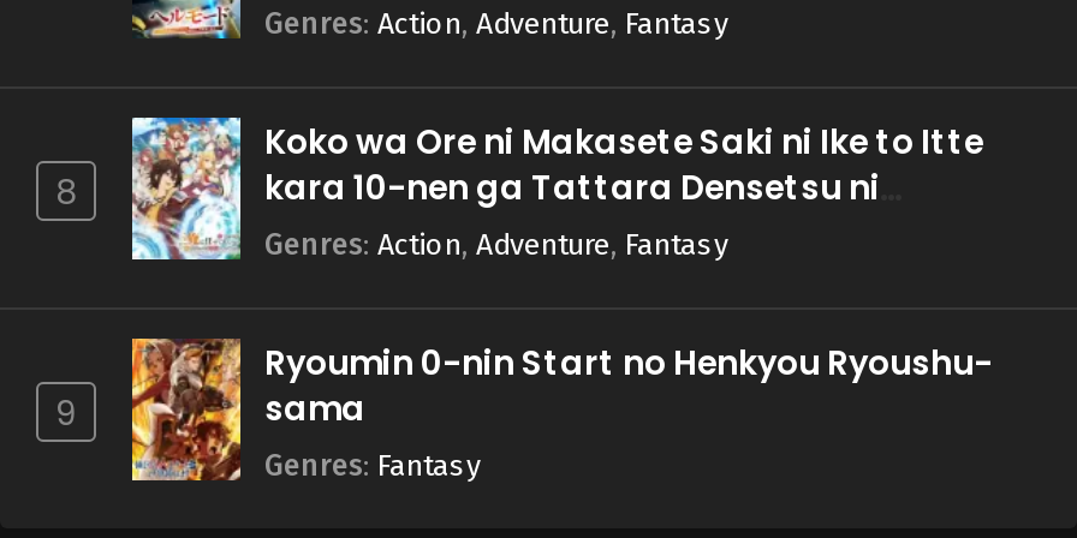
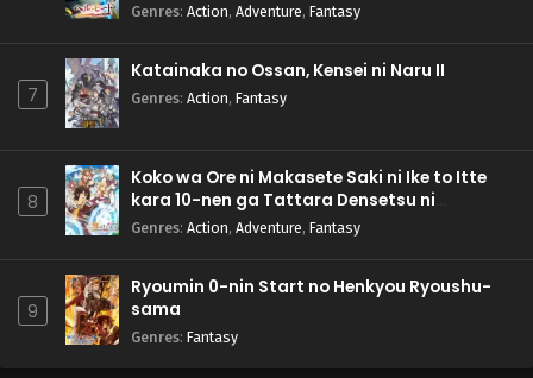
none -> [27,84,38,107] 7
none -> [64,57,445,128] [image] | Katainaka no Ossan, Kensei ni Naru II | Genres: Action, Fantasy

